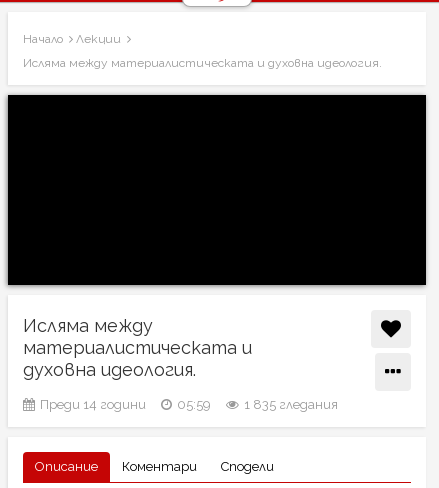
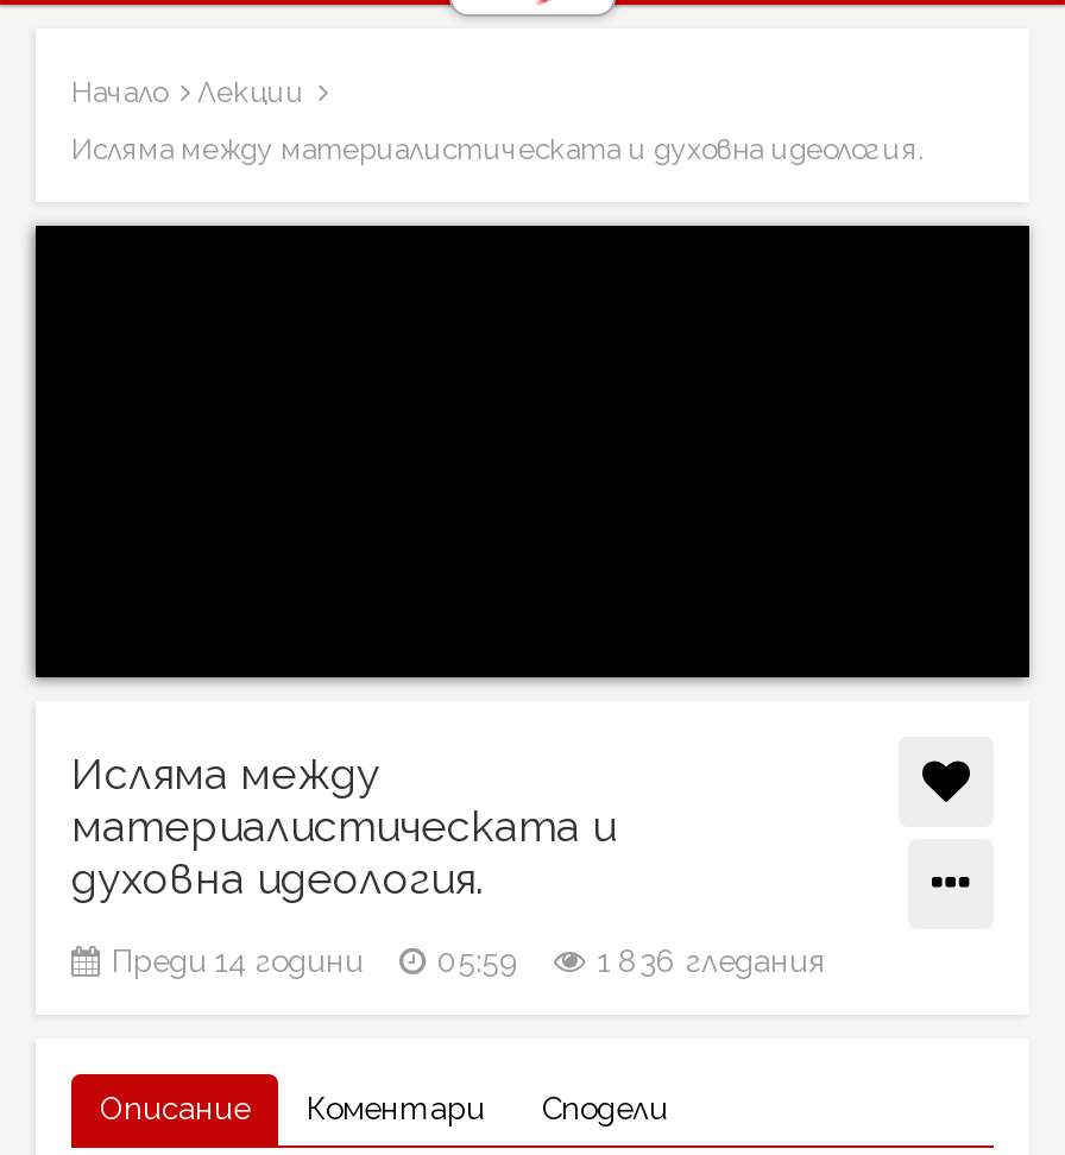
[244,397,338,412] 1 835 гледания -> [597,943,825,979] 1 836 гледания

